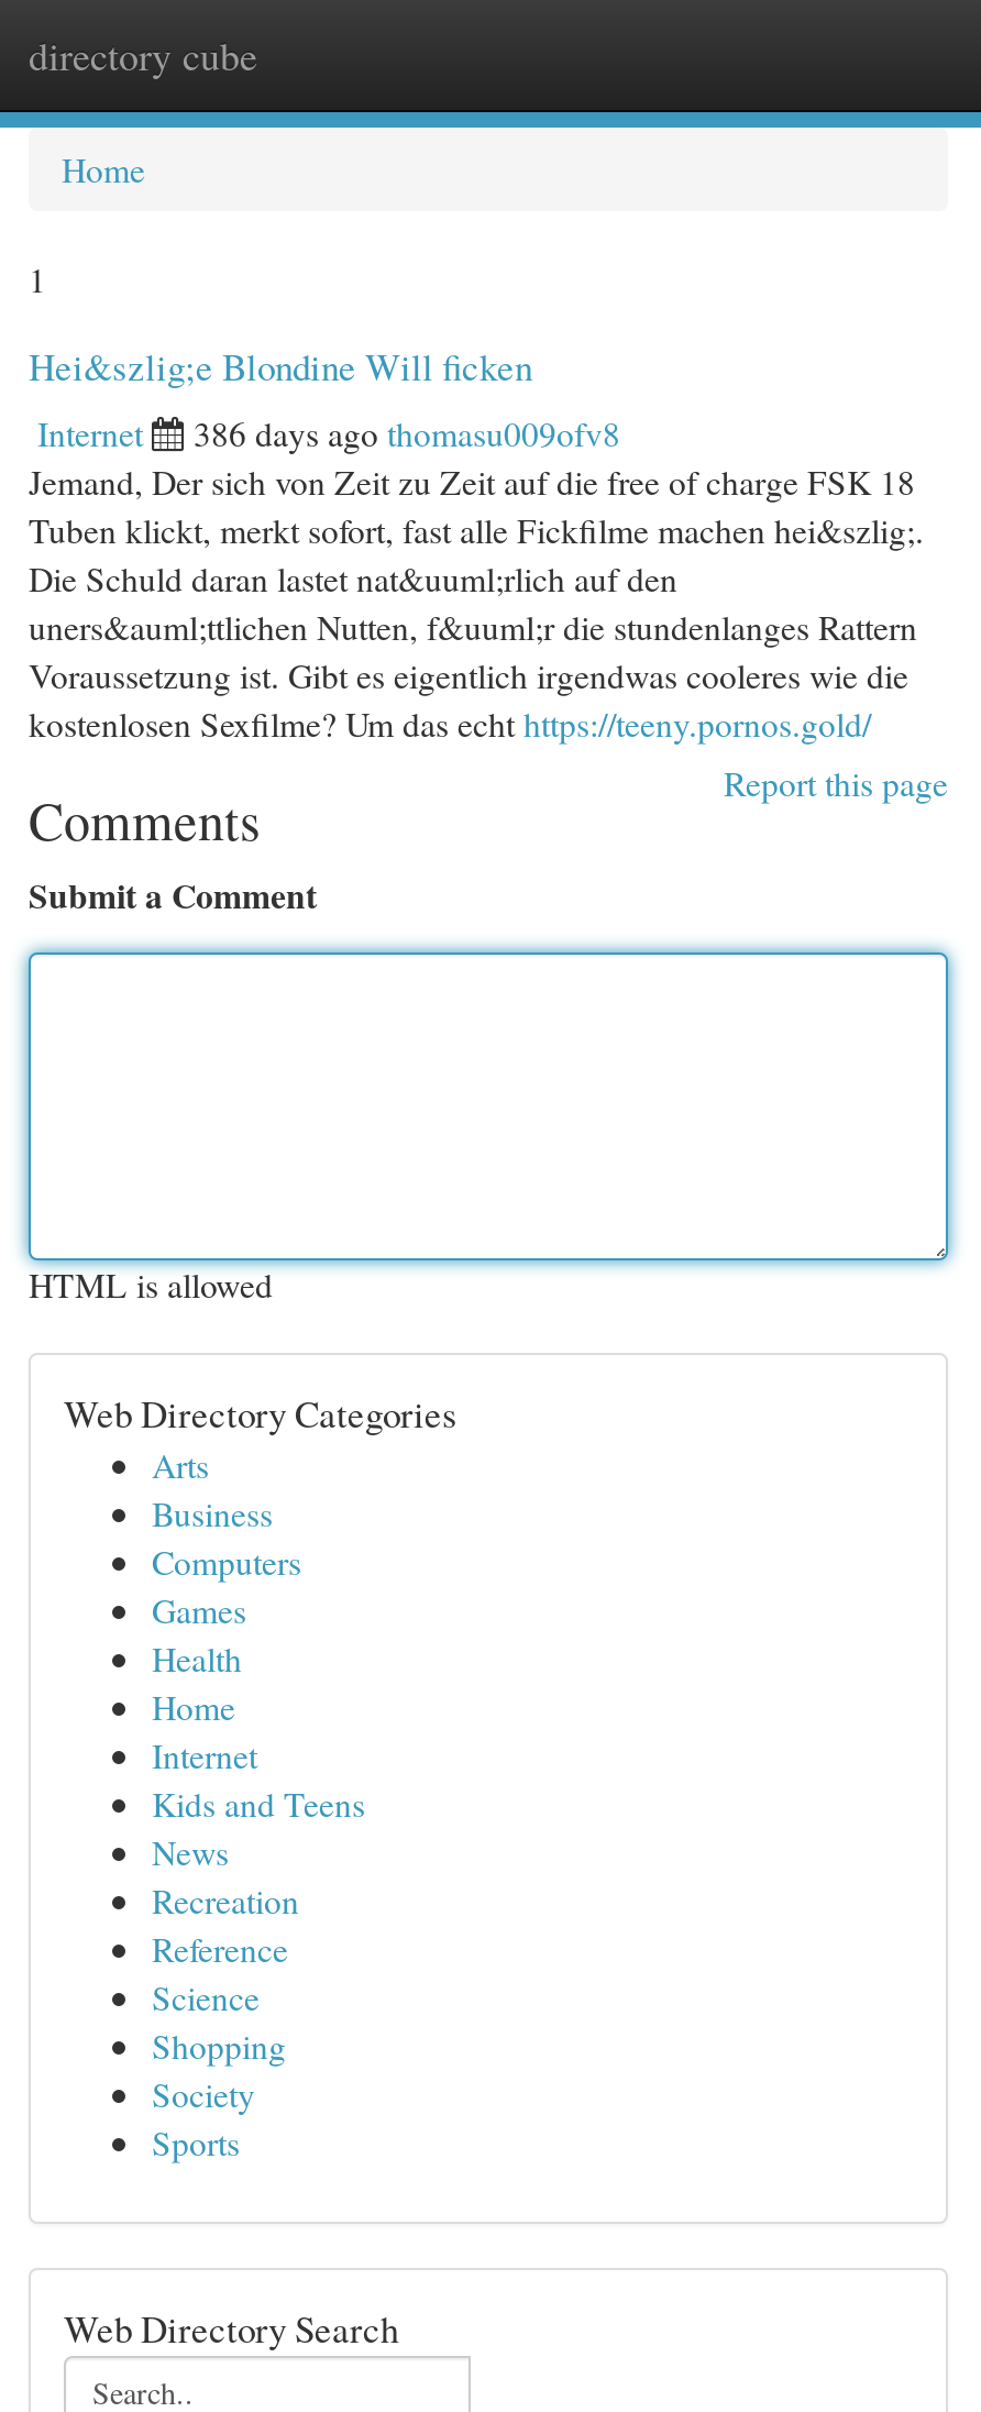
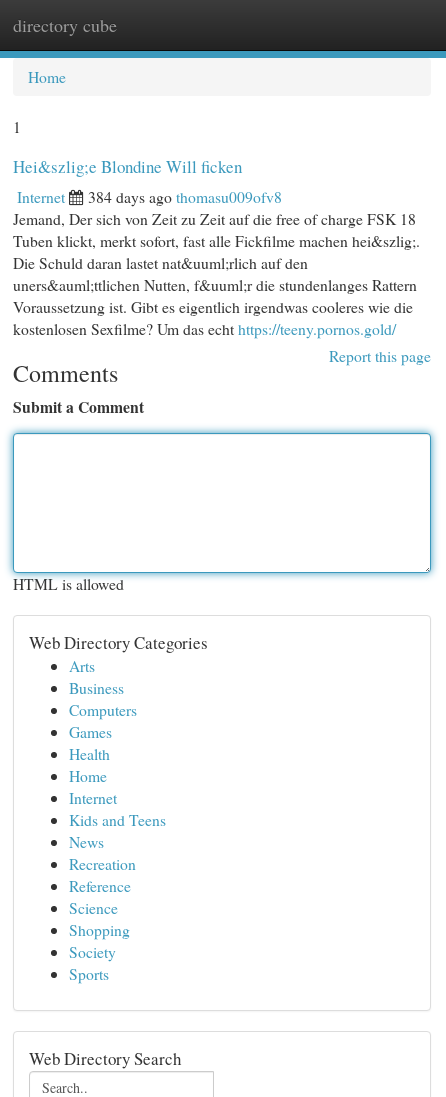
[194,409,620,455] 386 days ago thomasu009ofv8 -> [88,186,282,207] 384 days ago thomasu009ofv8

